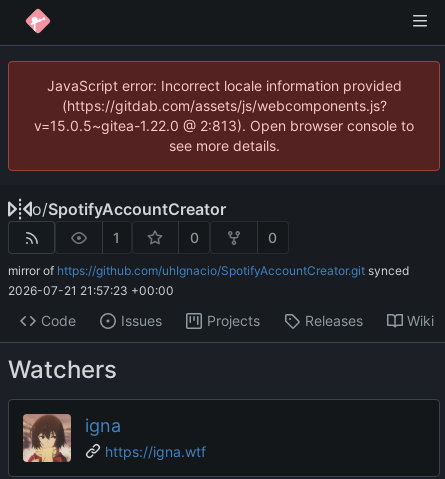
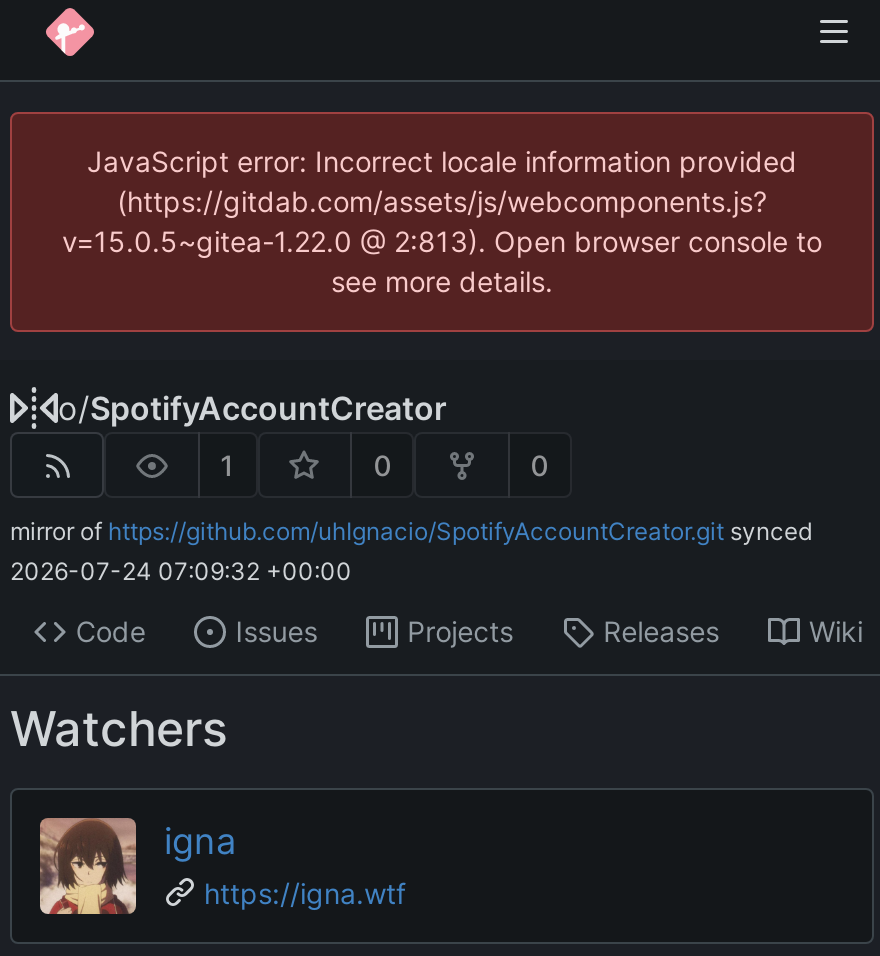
[8,283,174,298] 2026-07-21 21:57:23 +00:00 -> [10,557,352,587] 2026-07-24 07:09:32 +00:00

